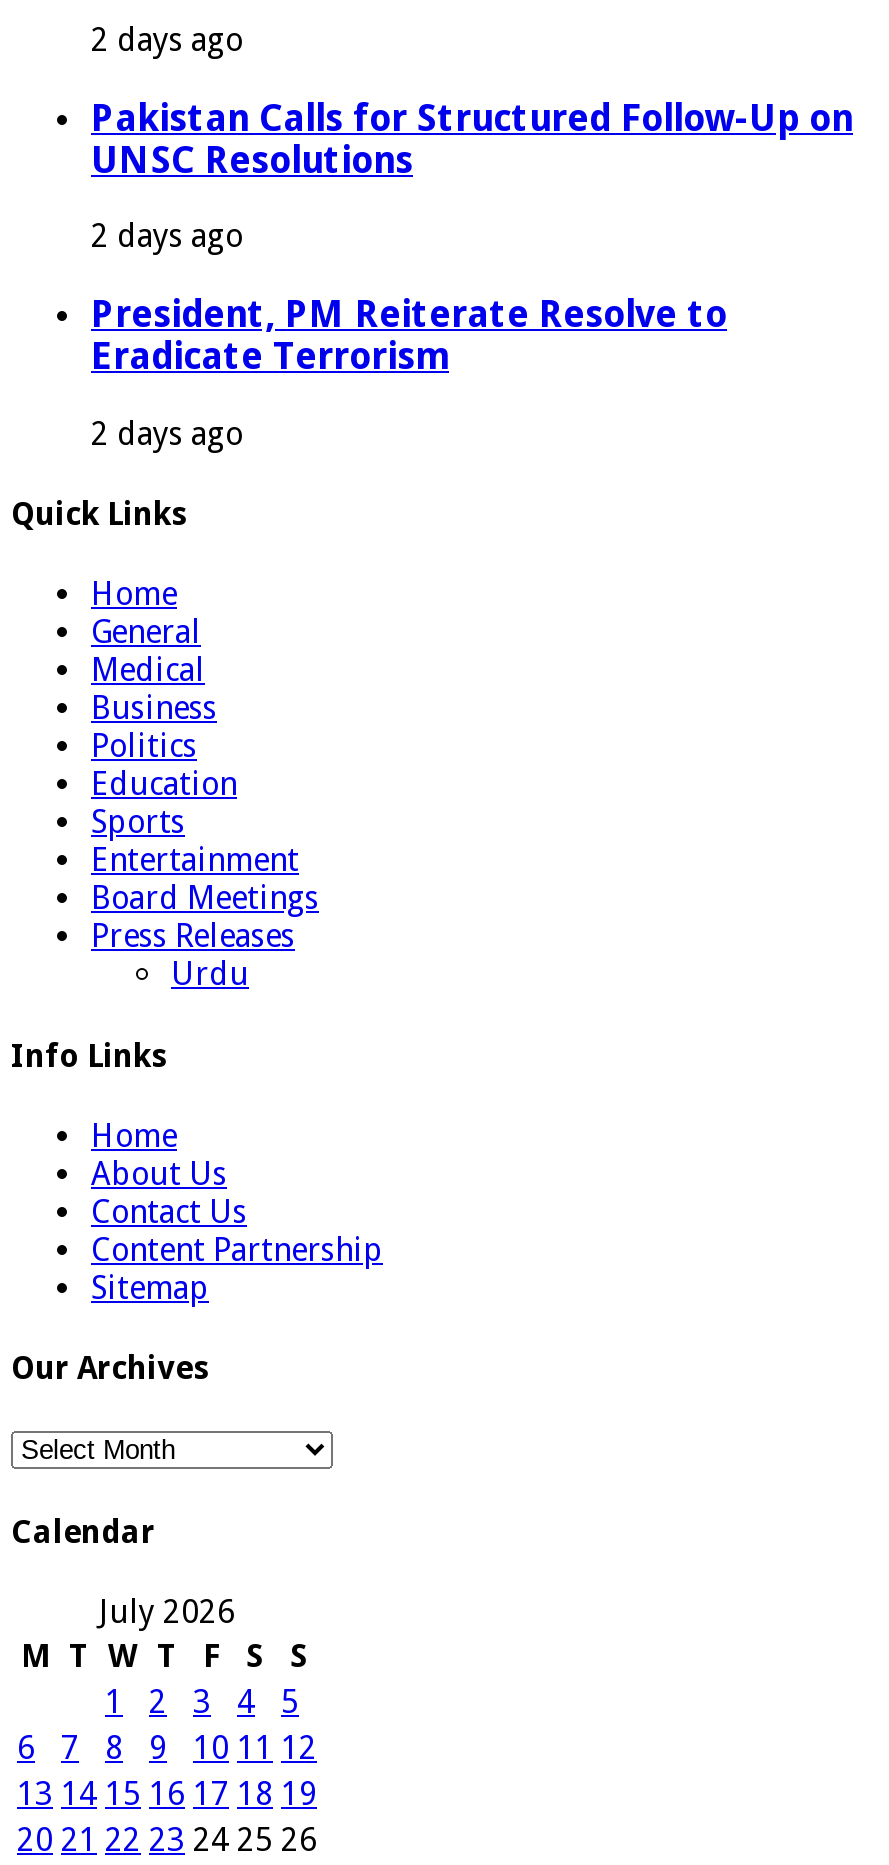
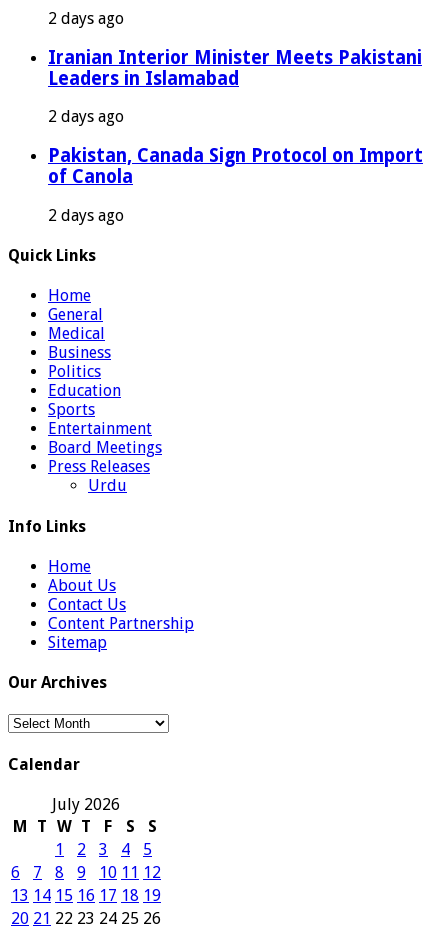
[91,96,853,180] Pakistan Calls for Structured Follow-Up on | UNSC Resolutions -> [48,47,422,89] Iranian Interior Minister Meets Pakistani | Leaders in Islamabad
[91,293,727,377] President, PM Reiterate Resolve to | Eradicate Terrorism -> [48,145,423,187] Pakistan, Canada Sign Protocol on Import | of Canola

